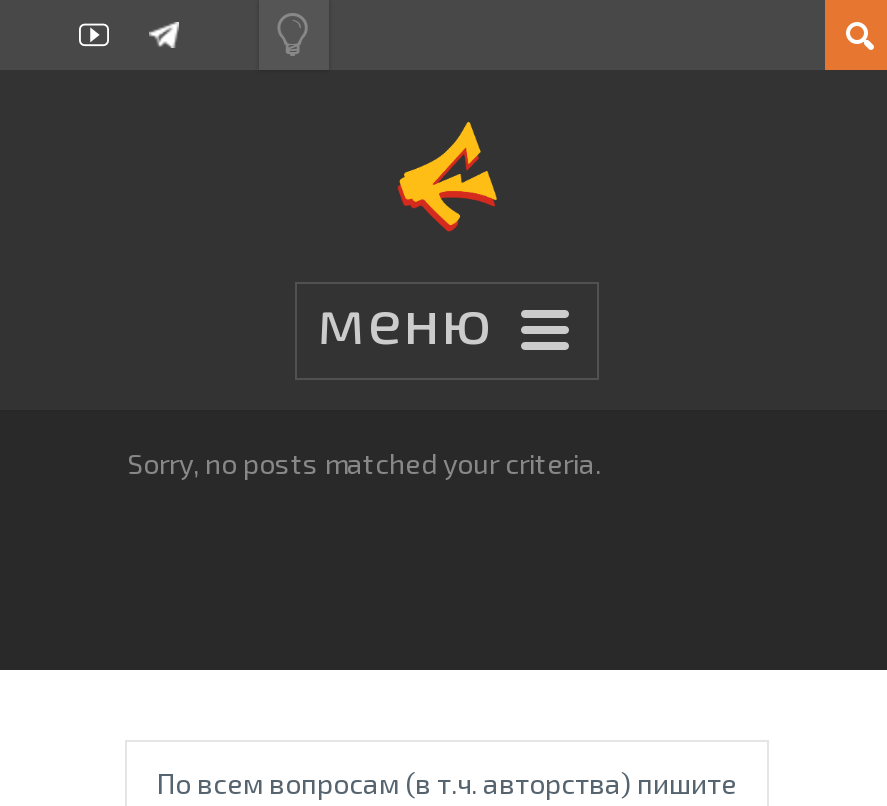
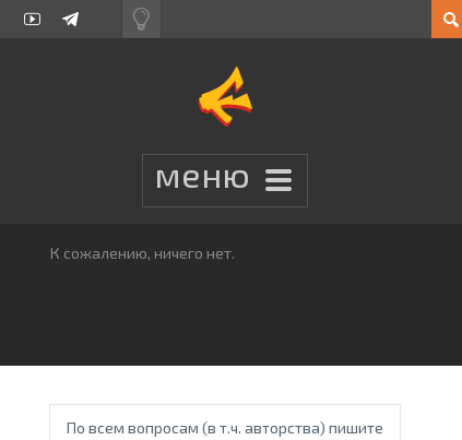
[127,446,601,480] Sorry, no posts matched your criteria. -> [50,243,235,262] К сожалению, ничего нет.

